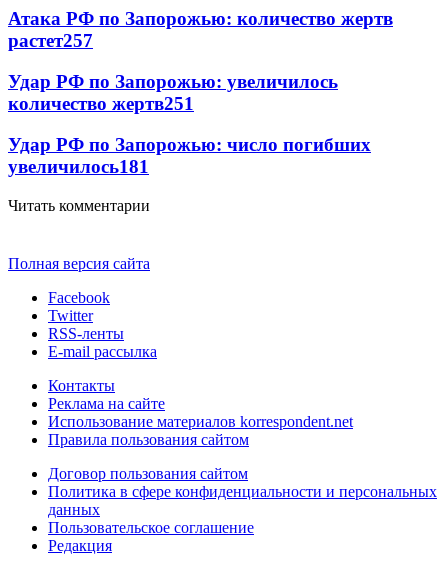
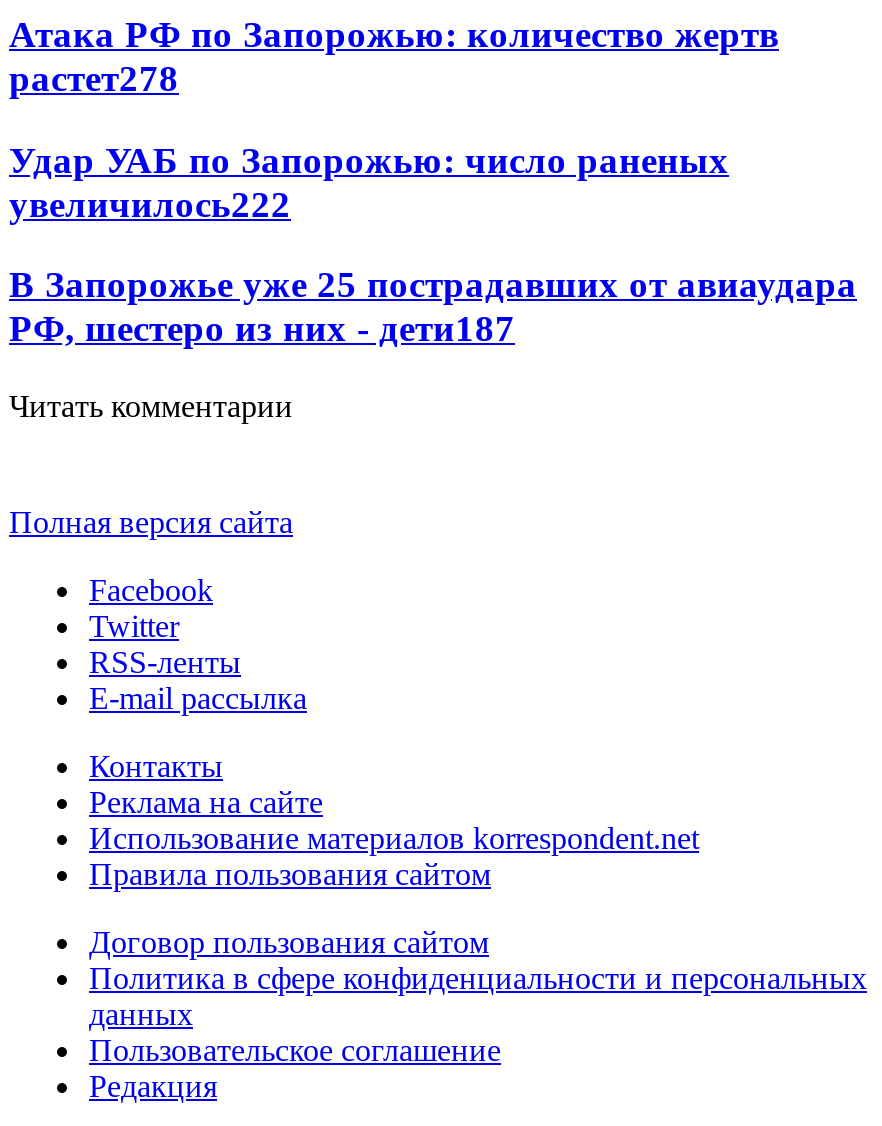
[8,30,93,51] растет257 -> [9,57,179,99] растет278
[8,71,338,114] Удар РФ по Запорожью: увеличилось | количество жертв251 -> [9,138,729,224] Удар УАБ по Запорожью: число раненых | увеличилось222
[8,134,371,177] Удар РФ по Запорожью: число погибших | увеличилось181 -> [9,264,857,350] В Запорожье уже 25 пострадавших от авиаудара | РФ, шестеро из них - дети187

